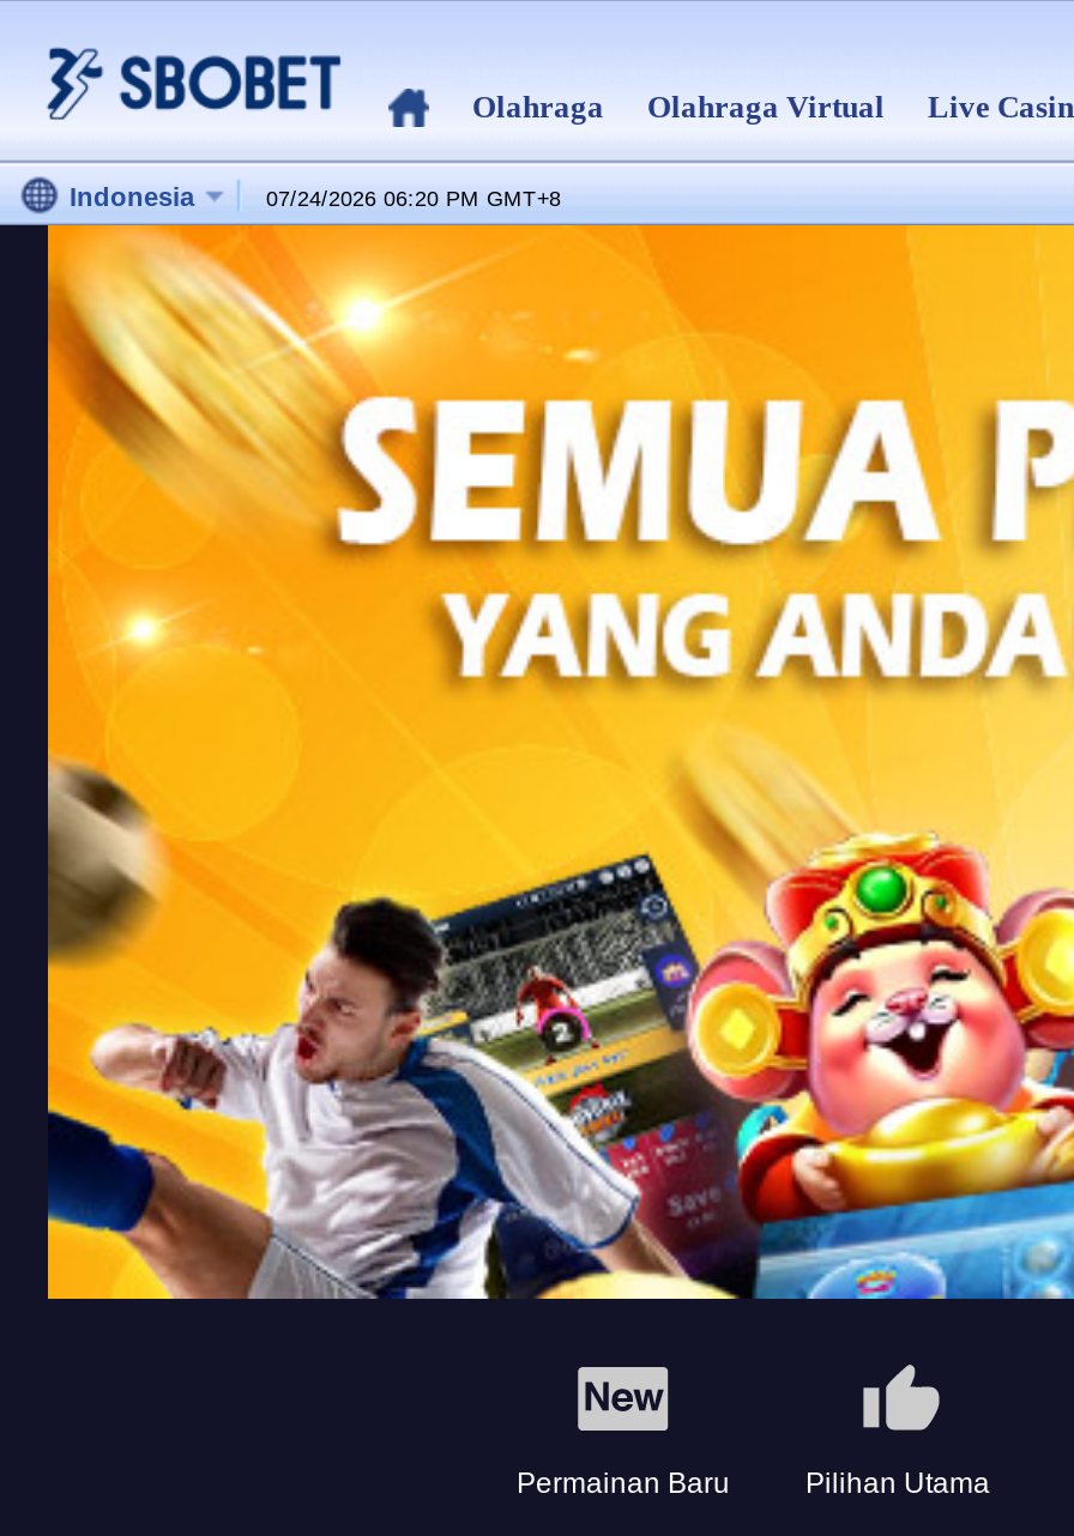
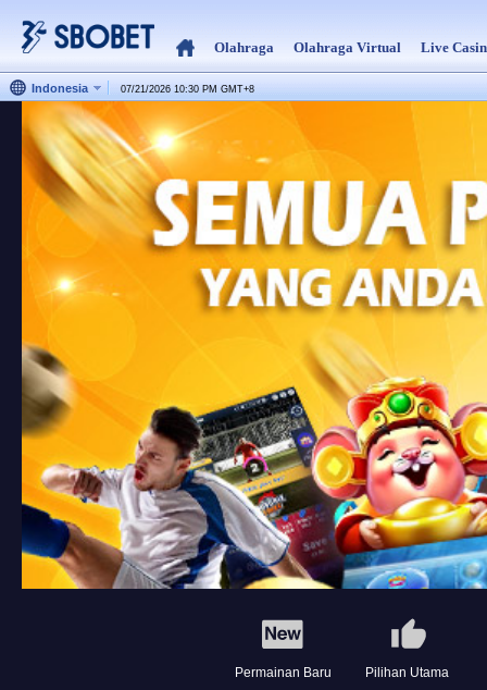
[266,187,561,211] 07/24/2026 06:20 PM GMT+8 -> [121,84,254,95] 07/21/2026 10:30 PM GMT+8

